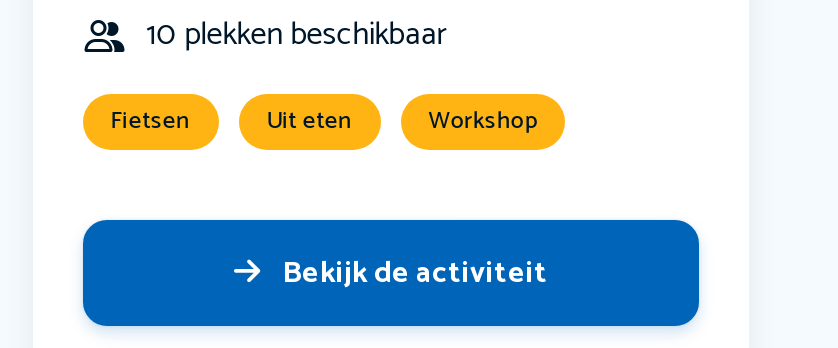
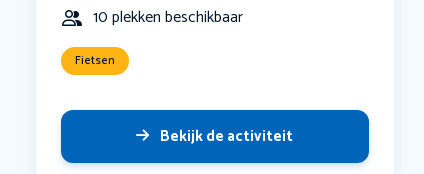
[267,103,537,141] Uit eten | Workshop -> none

